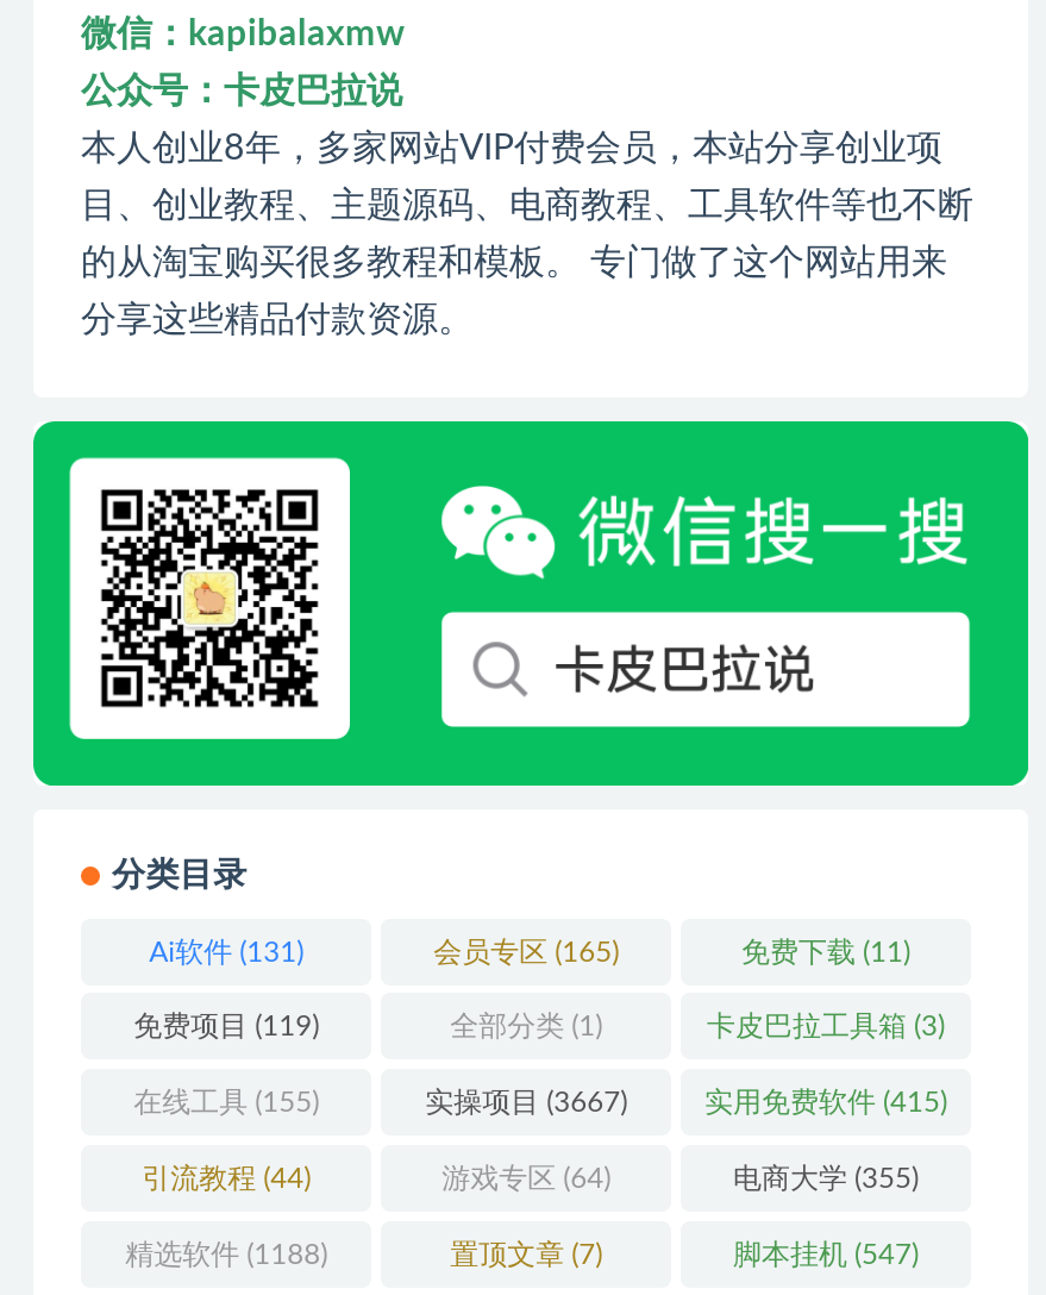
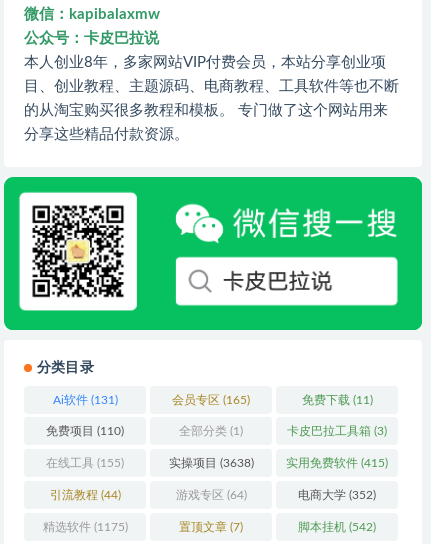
[134,1012,319,1041] 免费项目(119) -> [46,425,124,437] 免费项目(110)
[425,1088,627,1117] 实操项目(3667) -> [169,457,254,469] 实操项目(3638)
[733,1164,919,1192] 电商大学(355) -> [298,489,376,501] 电商大学(352)
[125,1239,327,1268] 精选软件(1188) -> [43,521,128,533] 精选软件(1175)
[733,1239,919,1268] 脚本挂机(547) -> [298,521,376,533] 脚本挂机(542)

